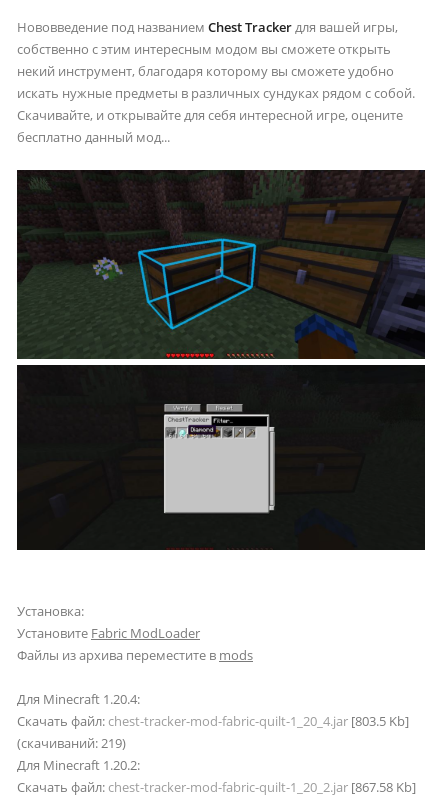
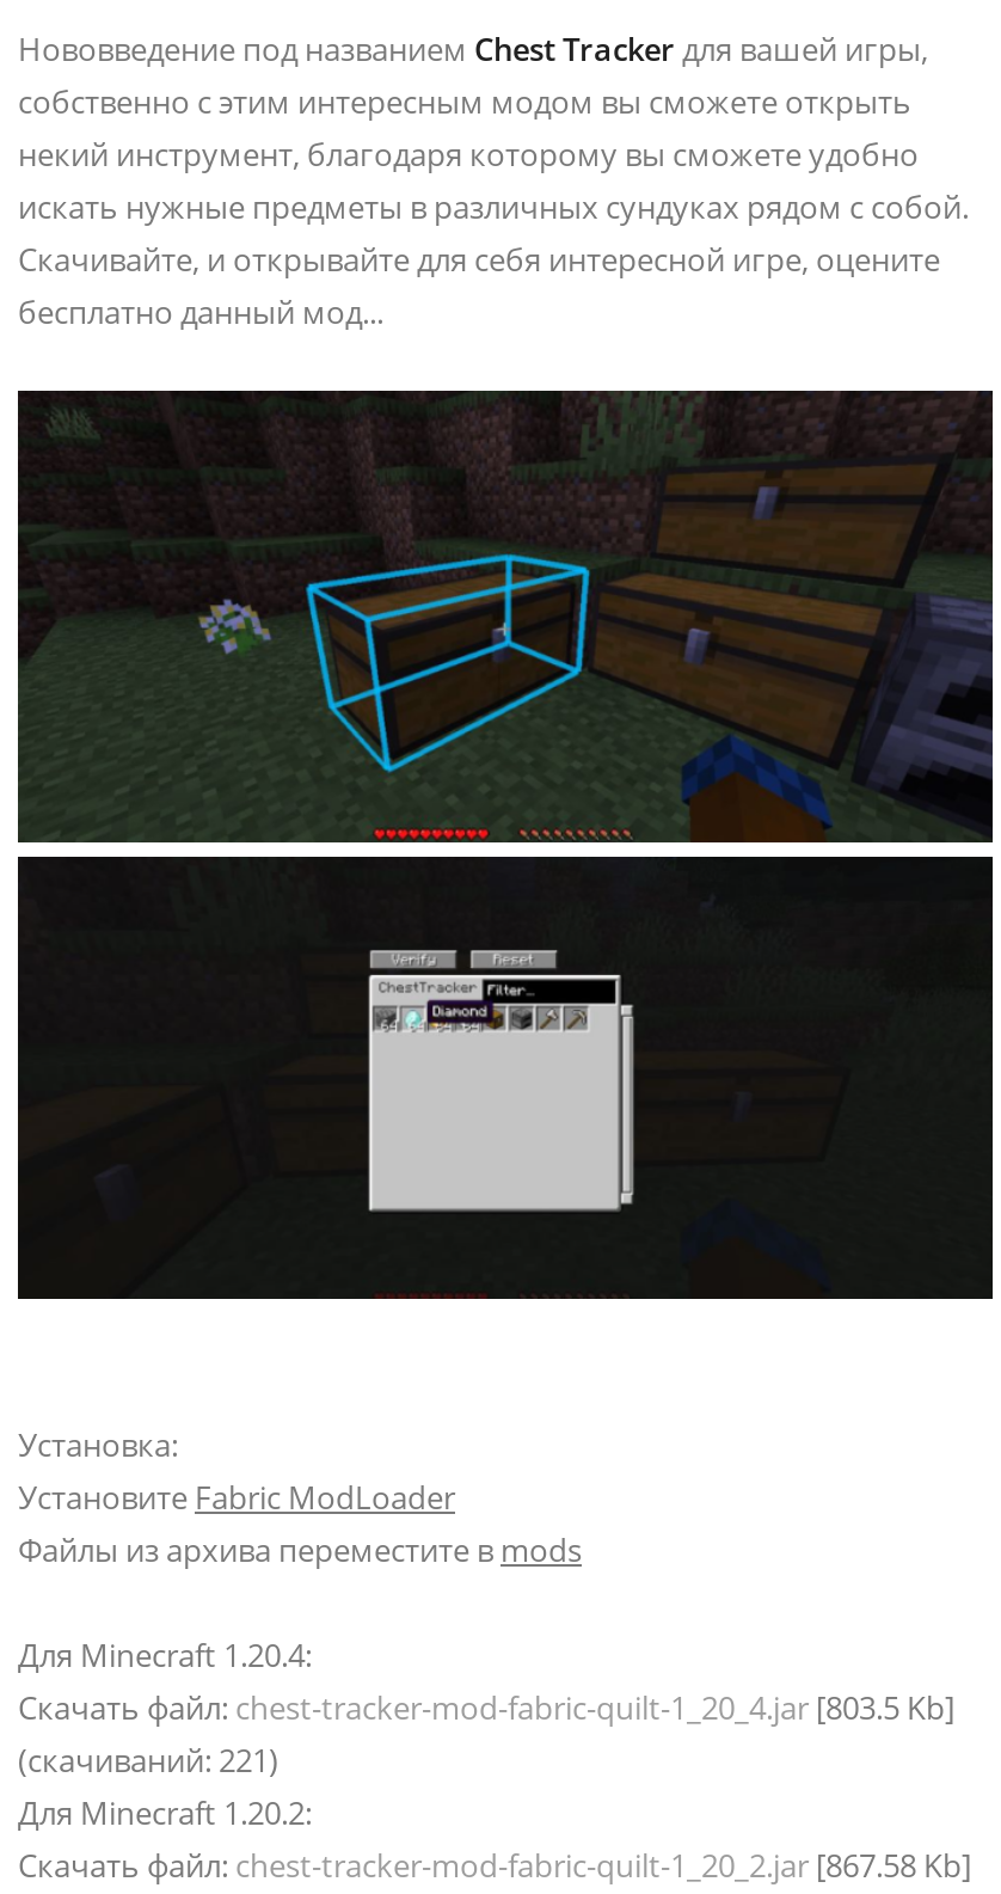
[17,734,129,752] (cкачиваний: 219) -> [18,1740,285,1783] (cкачиваний: 221)

